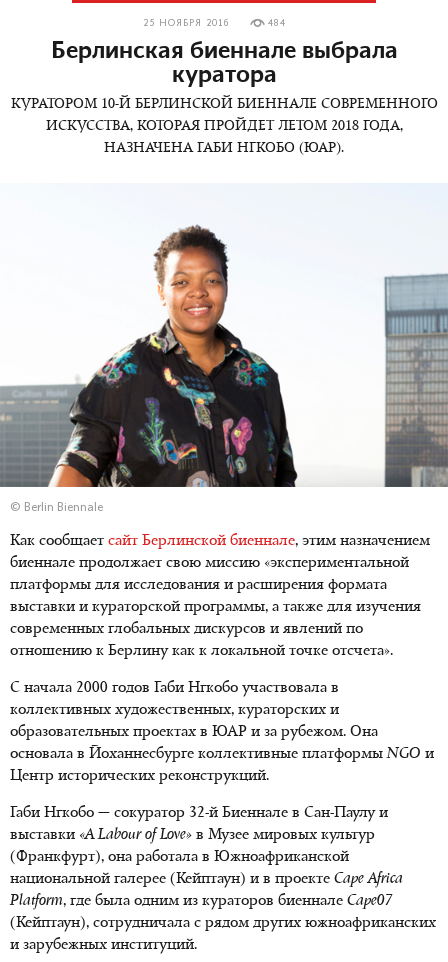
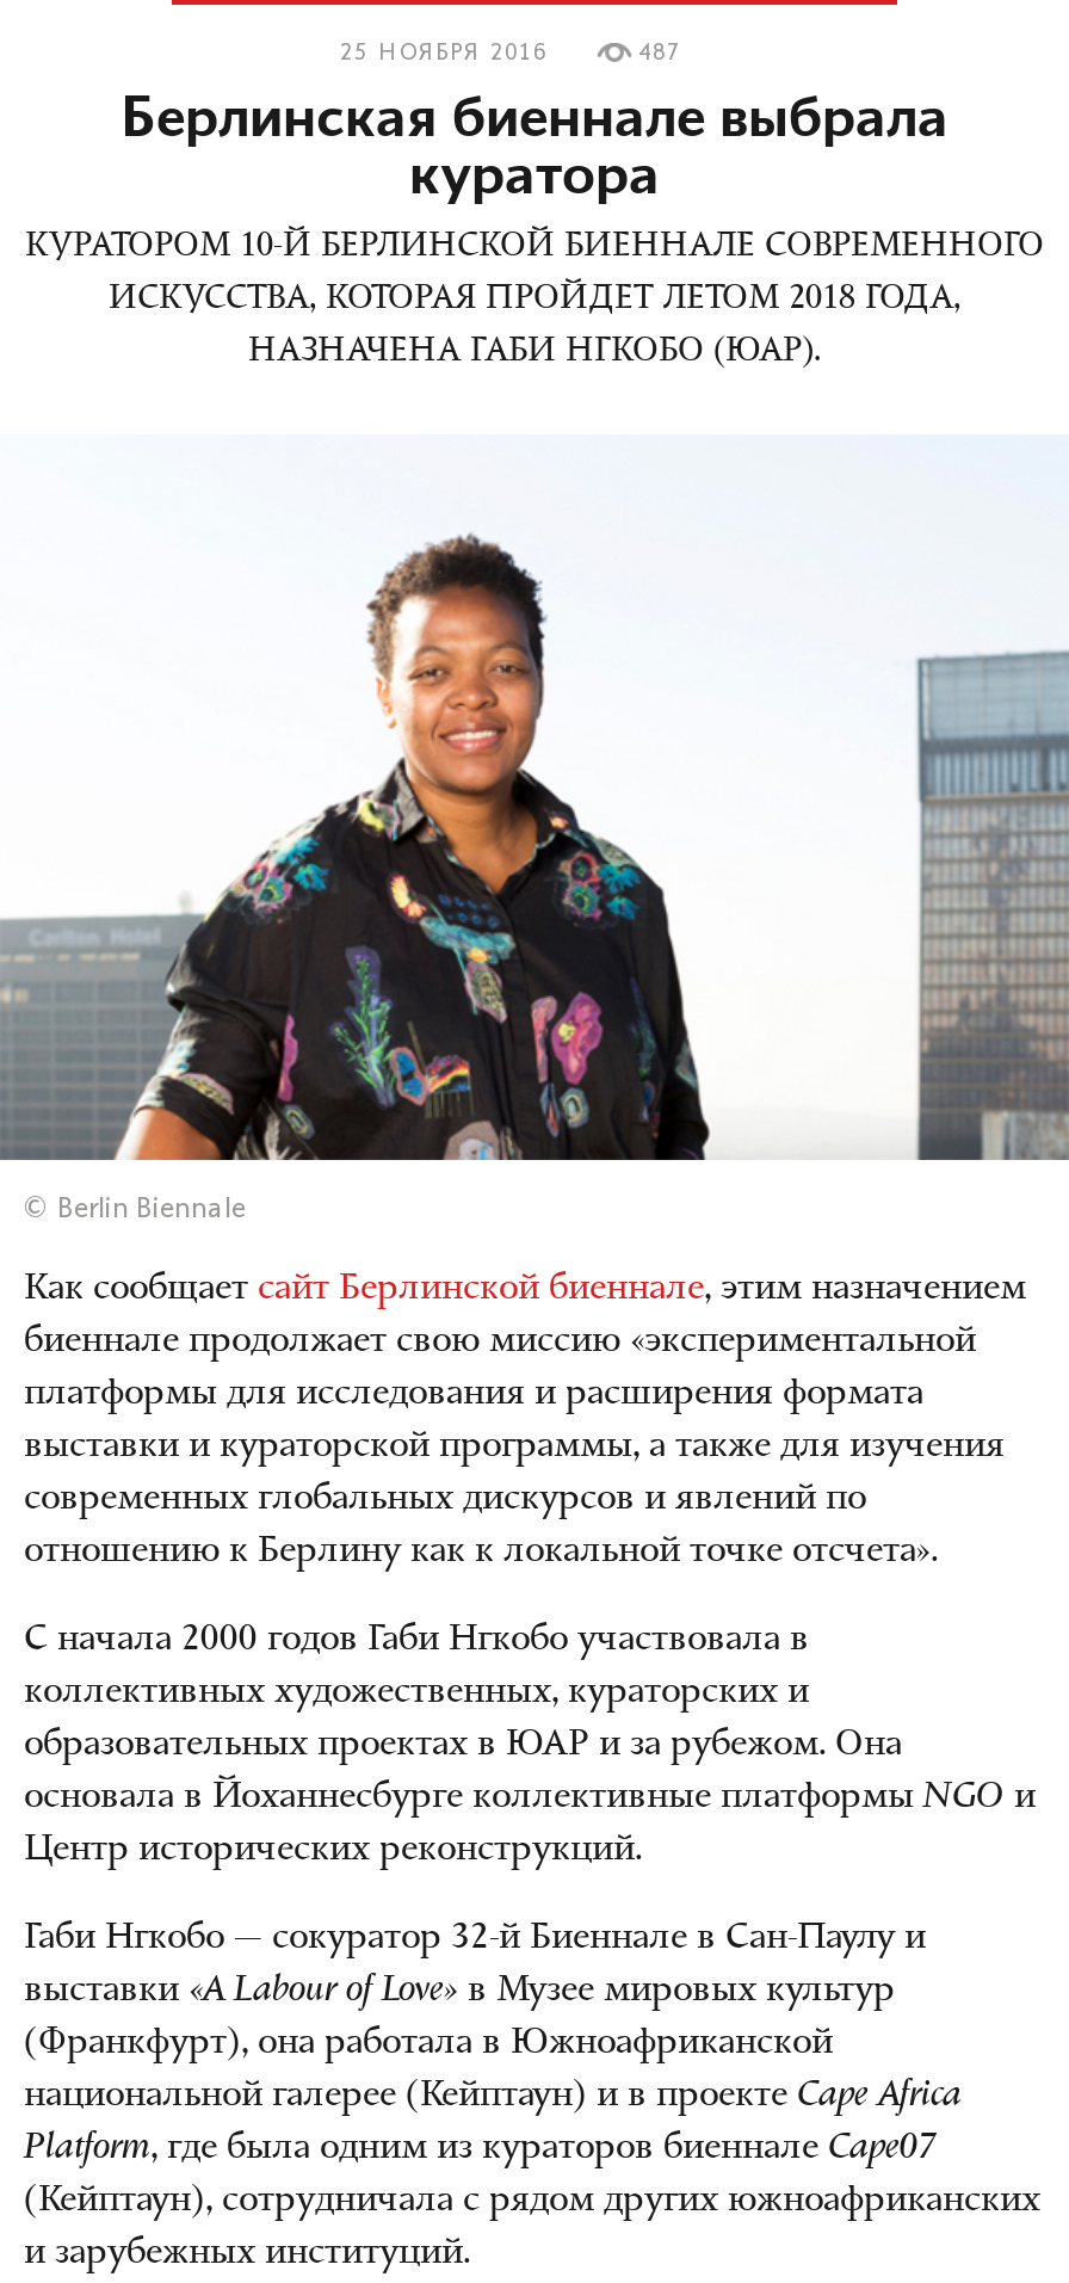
[267,18,285,29] 484 -> [638,41,681,67] 487

